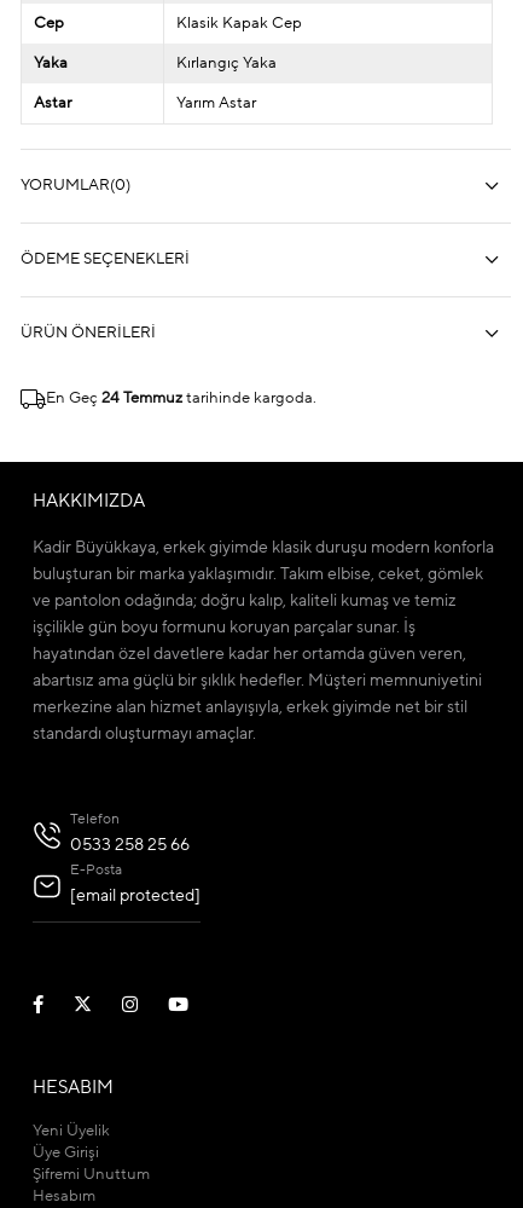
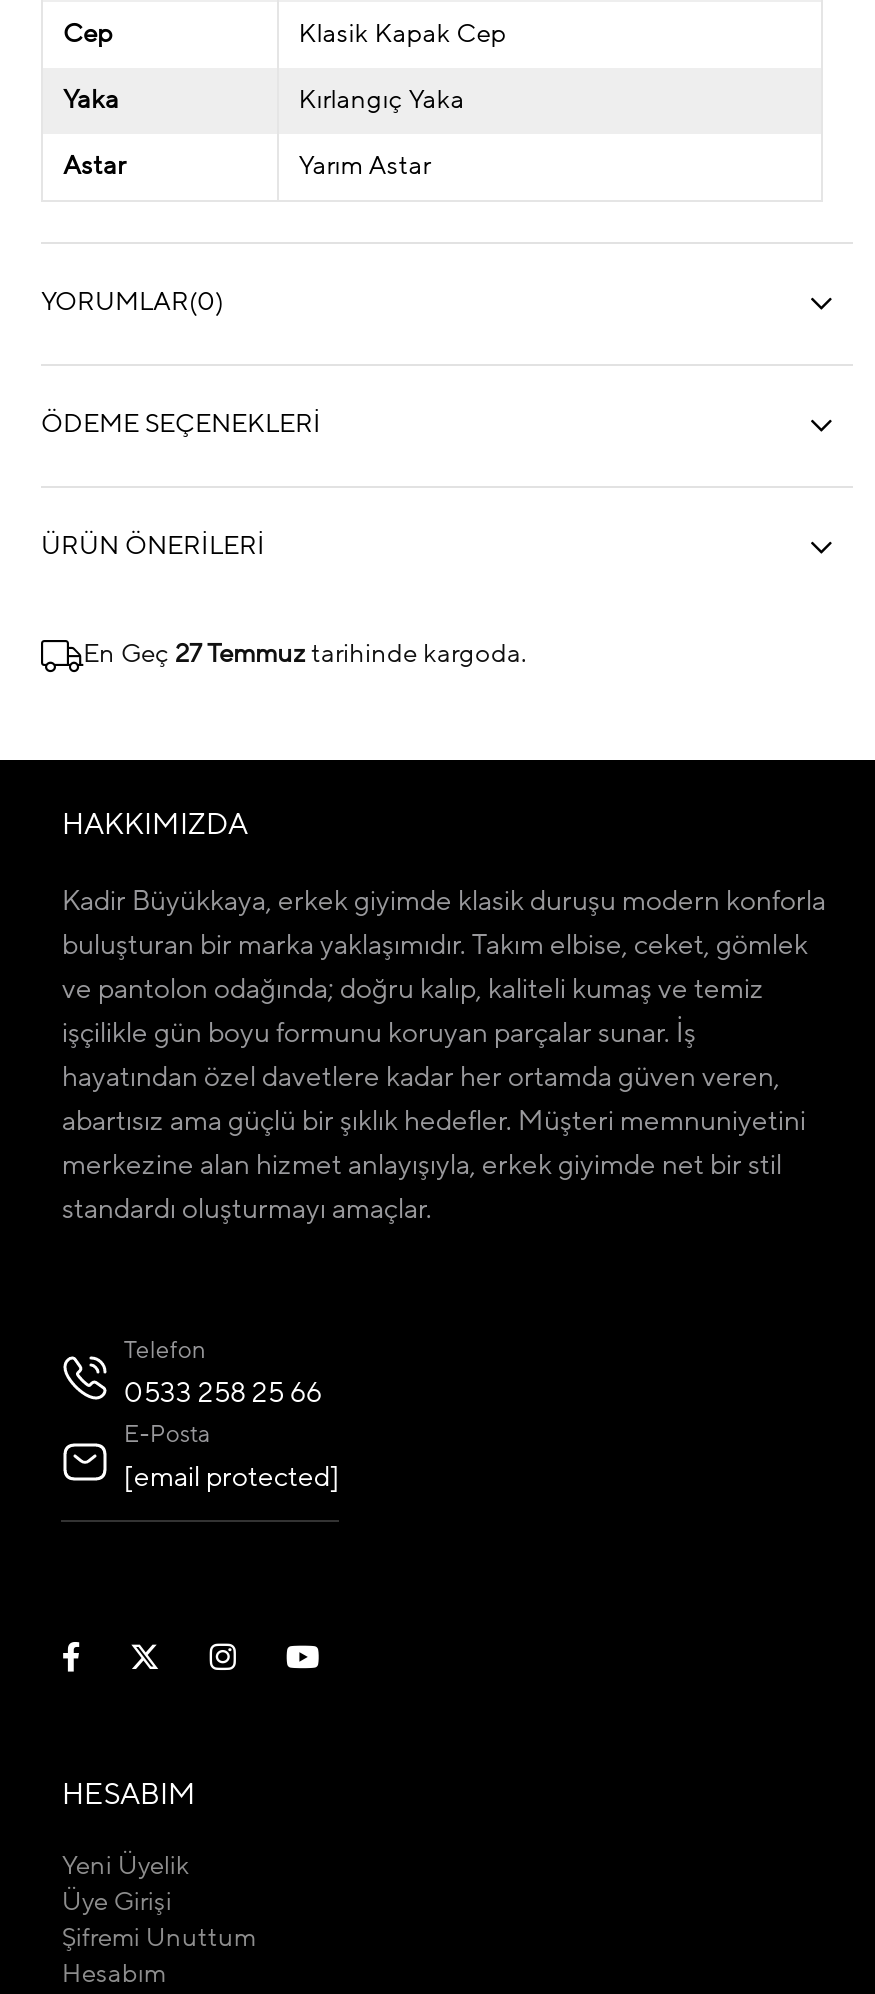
[46,390,316,406] En Geç 24 Temmuz tarihinde kargoda. -> [83,641,527,667] En Geç 27 Temmuz tarihinde kargoda.

